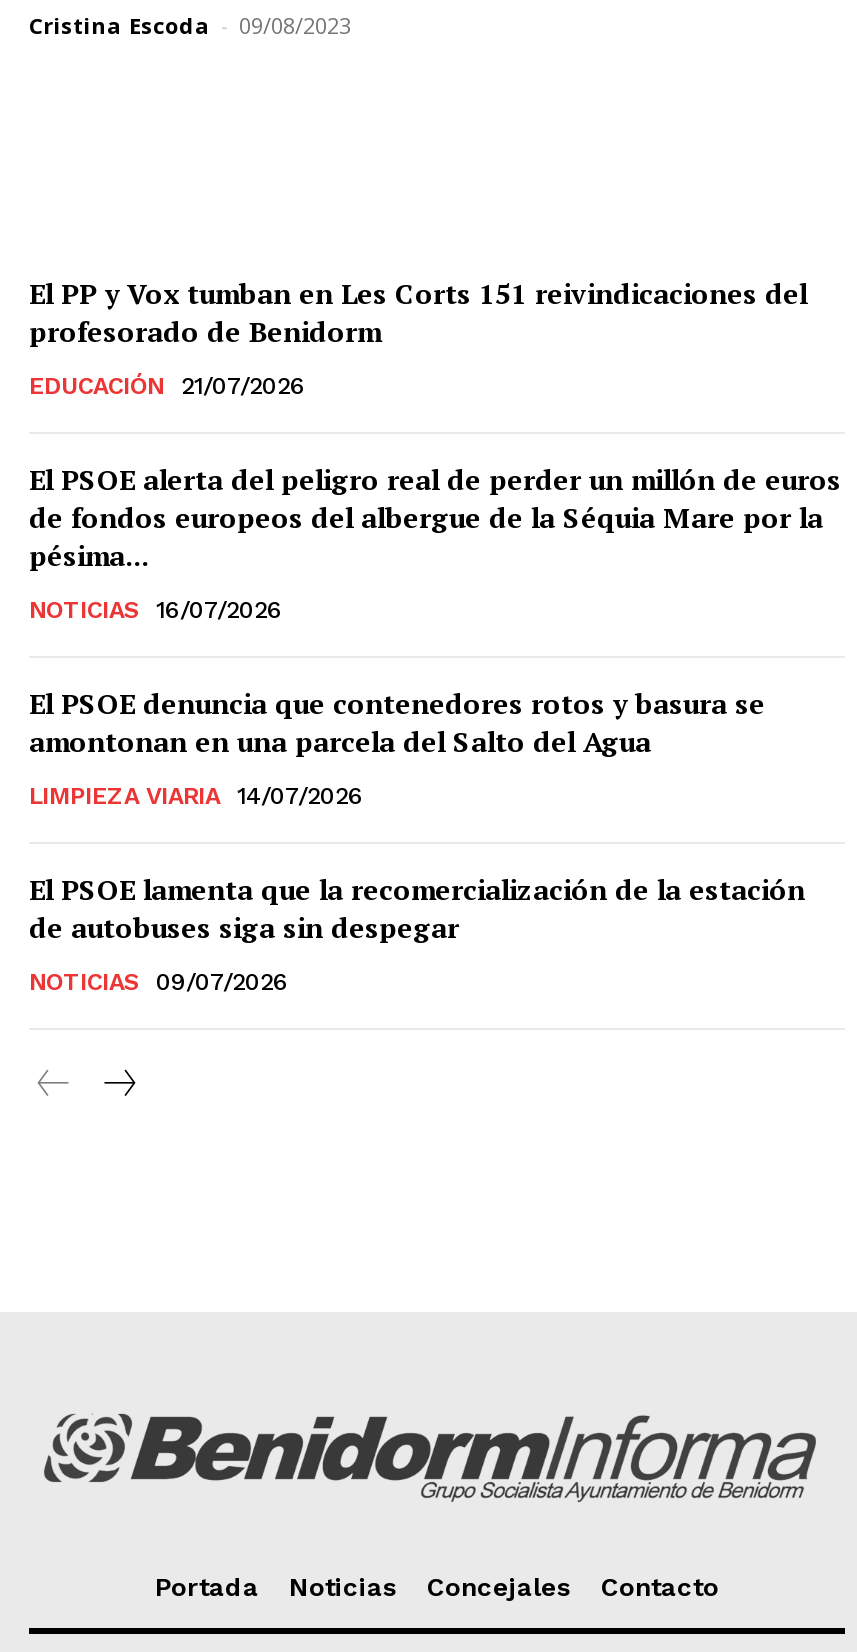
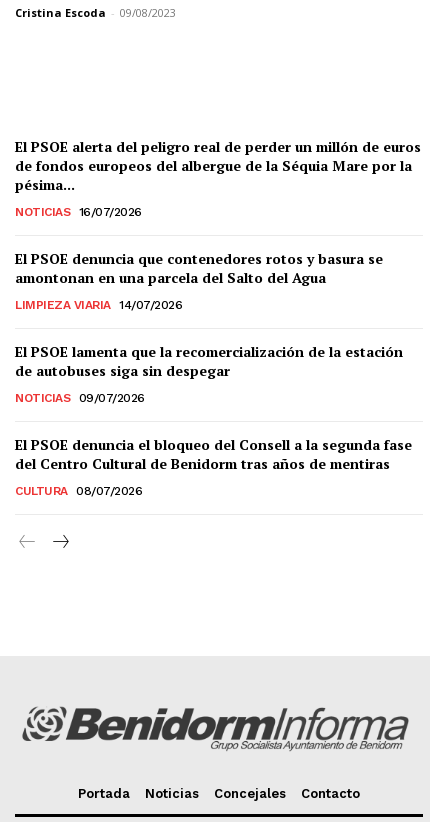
[29,273,807,399] El PP y Vox tumban en Les Corts 151 reivindicaciones del | profesorado de Benidorm | EDUCACIÓN | 21/07/2026 -> none
moved [29,459,841,995] -> [15,137,421,405]: El PSOE alerta del peligro real de perder un millón de euros | de fondos europeos del albergue de la Séquia Mare por la | pésima... | ... | NOTICIAS | 09/07/2026
none -> [15,435,412,498] El PSOE denuncia el bloqueo del Consell a la segunda fase | del Centro Cultural de Benidorm tras años de mentiras | CULTURA | 08/07/2026

